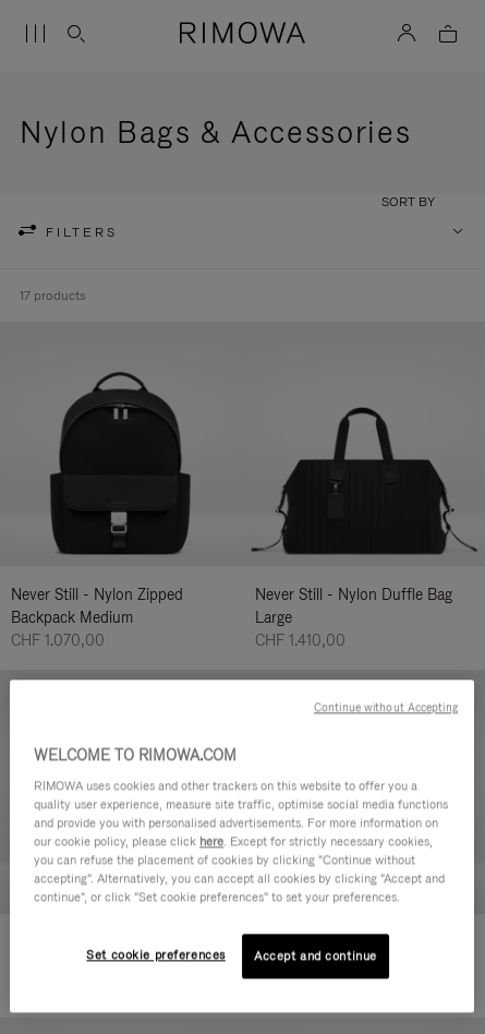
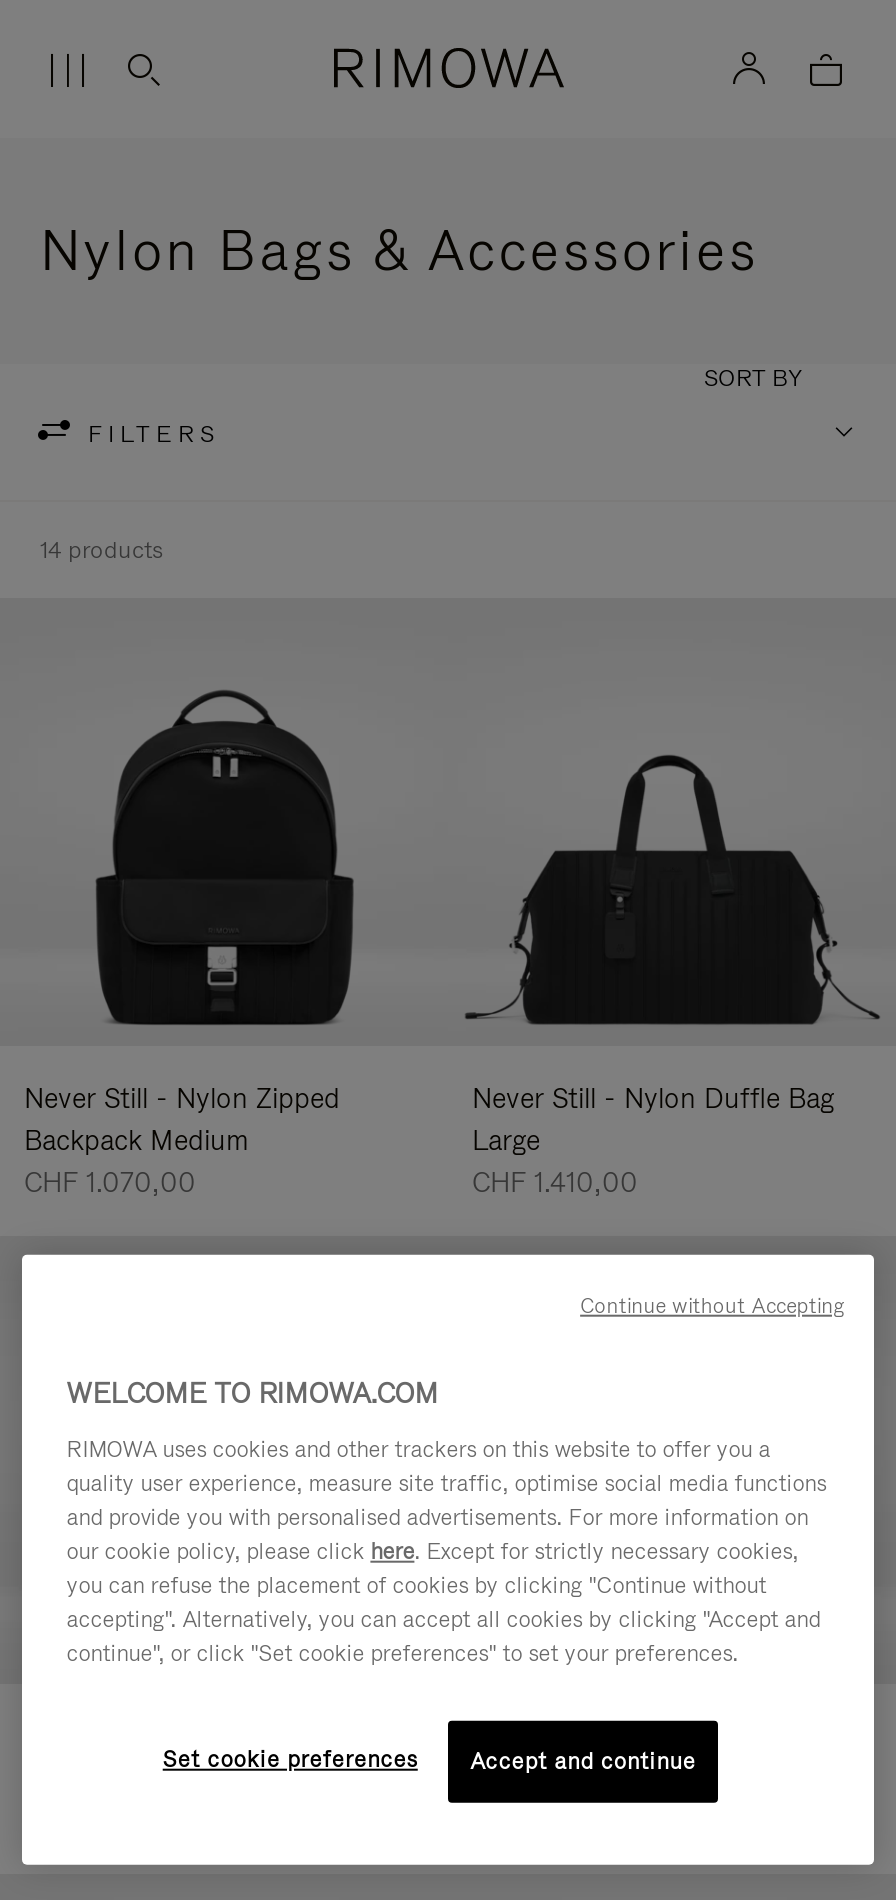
[20,287,86,304] 17 products -> [40,534,164,566] 14 products

